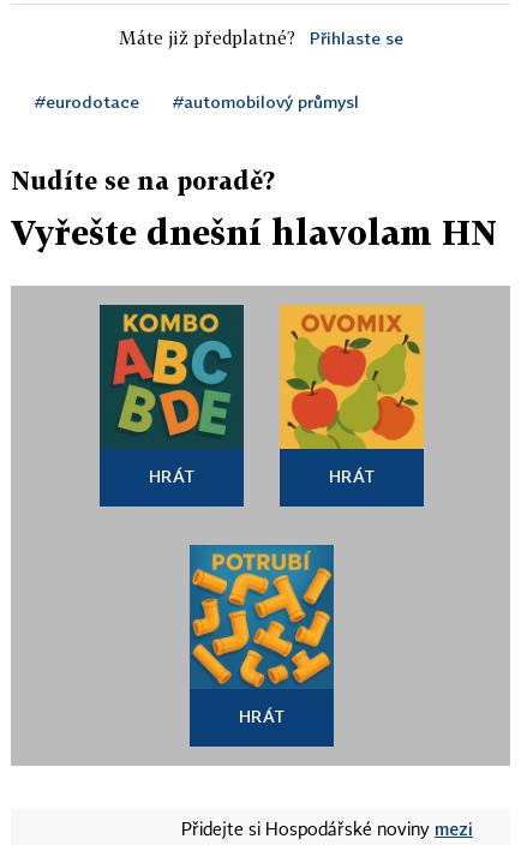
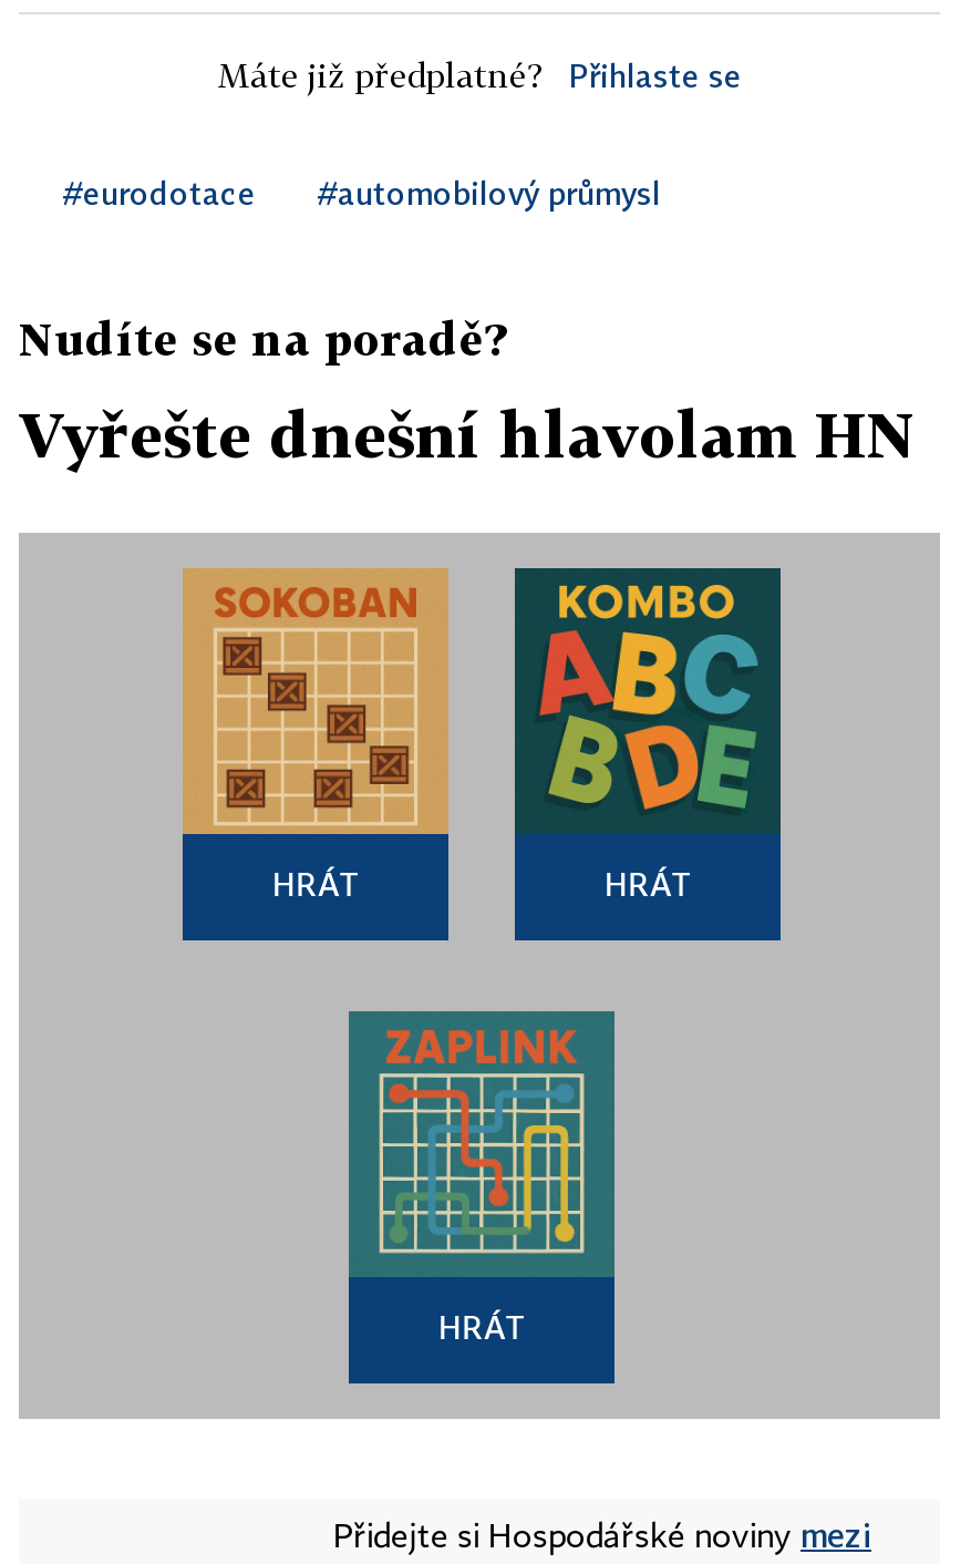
[98,304,245,449] [image] -> [183,568,448,836] [image]
[279,304,425,450] [image] -> [513,566,783,834] [image]
[192,545,331,688] [image] -> [353,1011,610,1273] [image]

